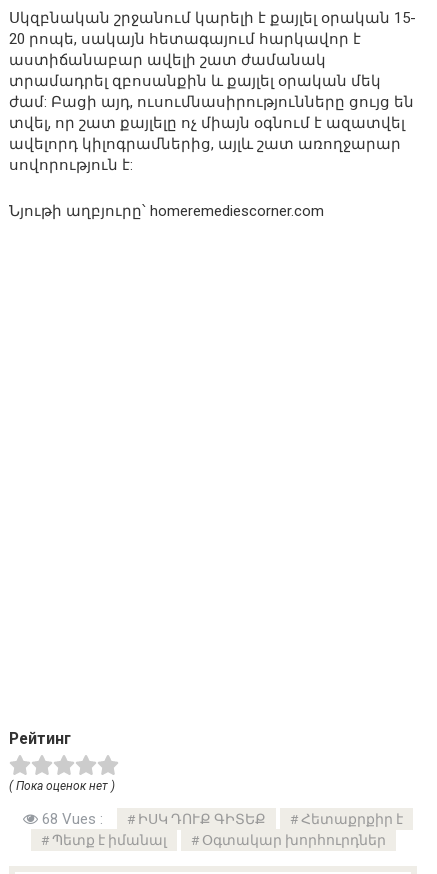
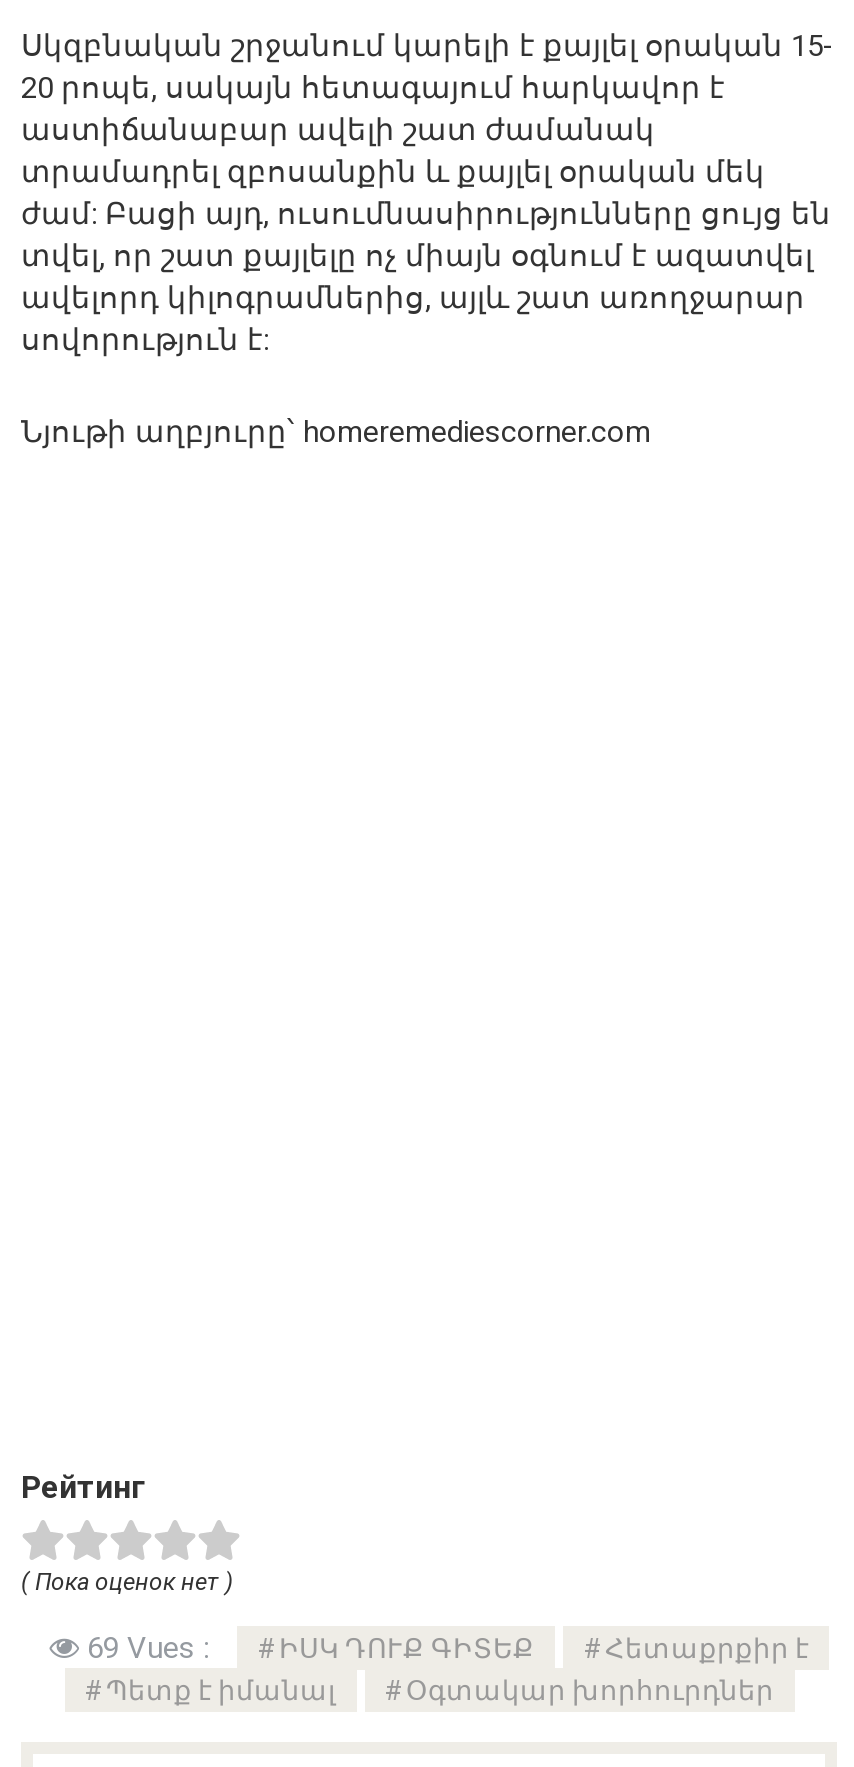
[38,810,103,828] 68 Vues : -> [79,1630,209,1666] 69 Vues :

